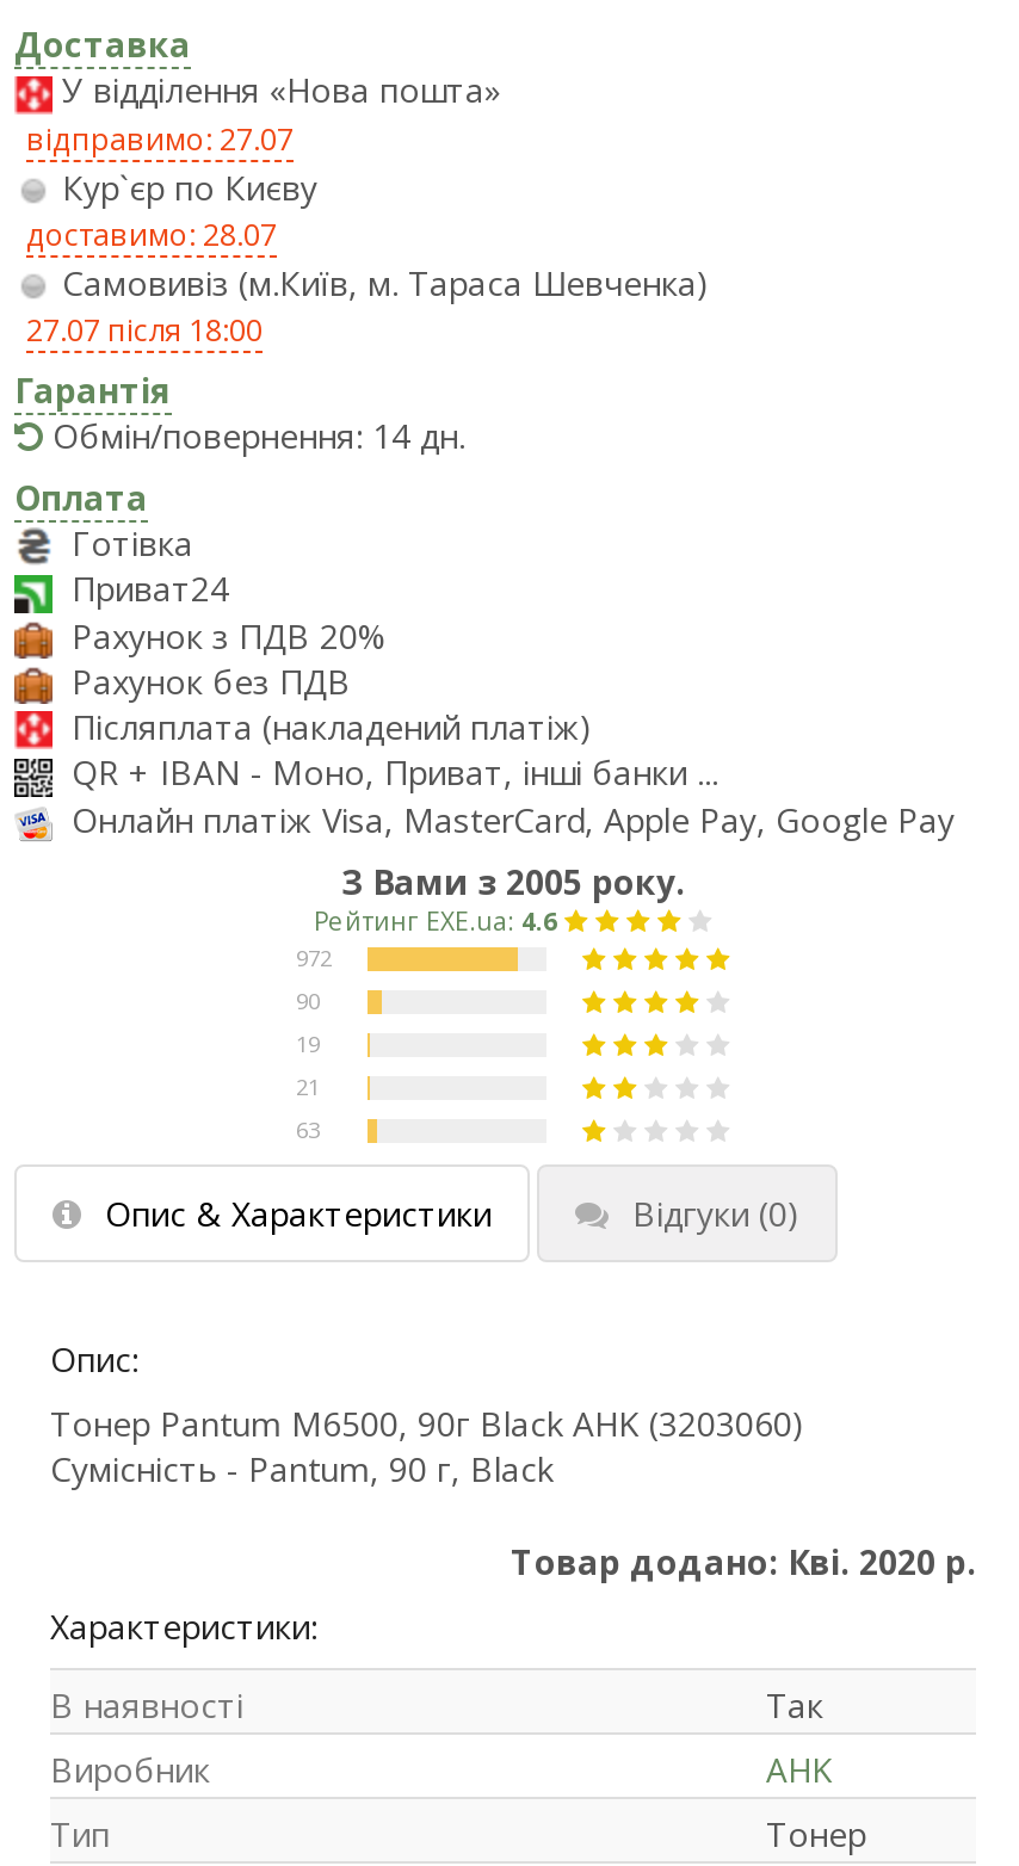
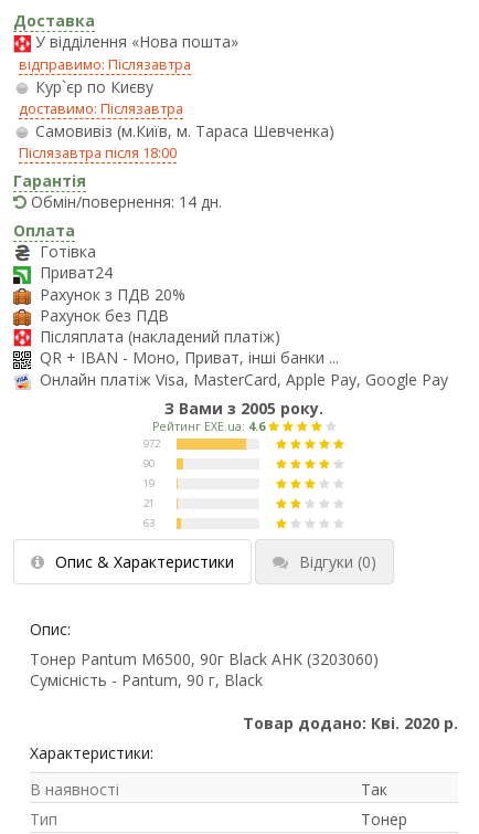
[26,118,294,159] відправимо: 27.07 -> [19,55,191,73] відправимо: Післязавтра
[26,214,277,255] доставимо: 28.07 -> [19,99,183,118] доставимо: Післязавтра
[26,310,263,351] 27.07 після 18:00 -> [19,144,177,162] Післязавтра після 18:00
[50,1746,833,1792] Виробник | AHK -> none

